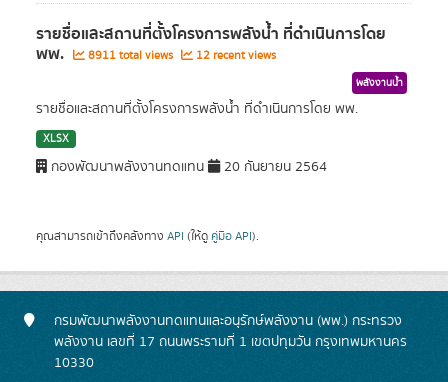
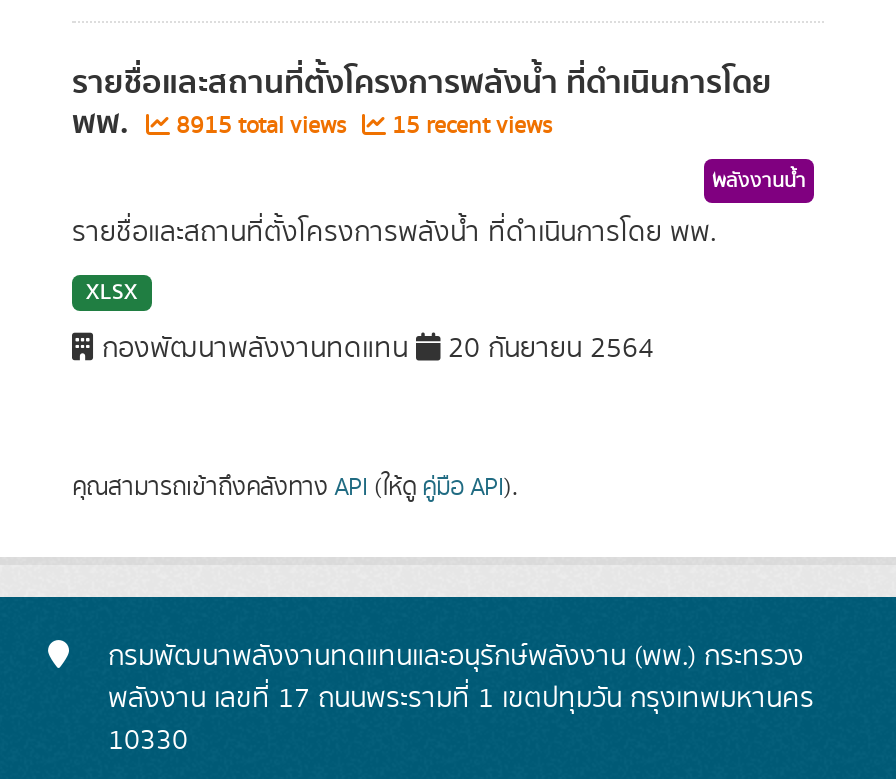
[85,47,176,64] 8911 total views -> [170,109,352,143] 8915 total views
[193,47,276,64] 12 recent views -> [386,109,552,143] 15 recent views

